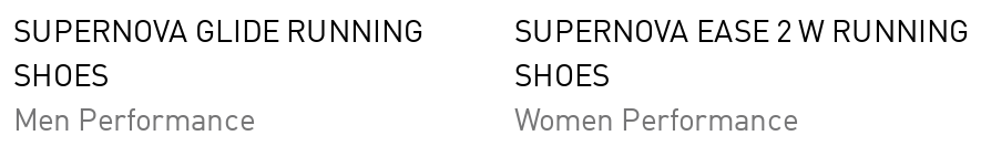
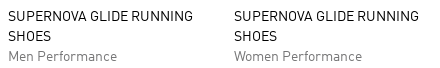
[514,18,969,49] SUPERNOVA EASE 2 W RUNNING -> [234,10,419,24] SUPERNOVA GLIDE RUNNING

